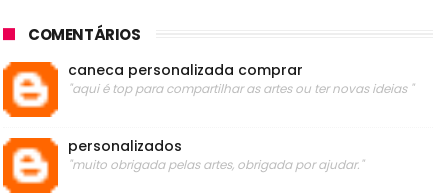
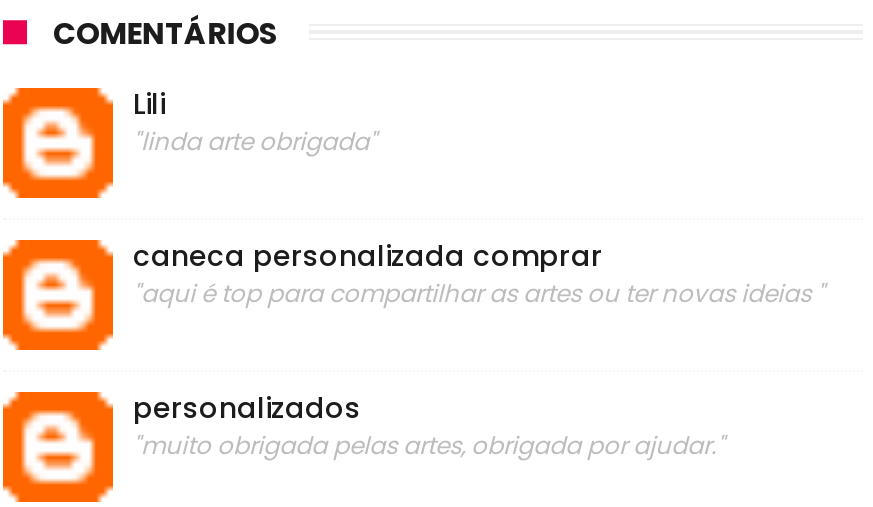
none -> [133,85,377,159] Lili | "linda arte obrigada"

